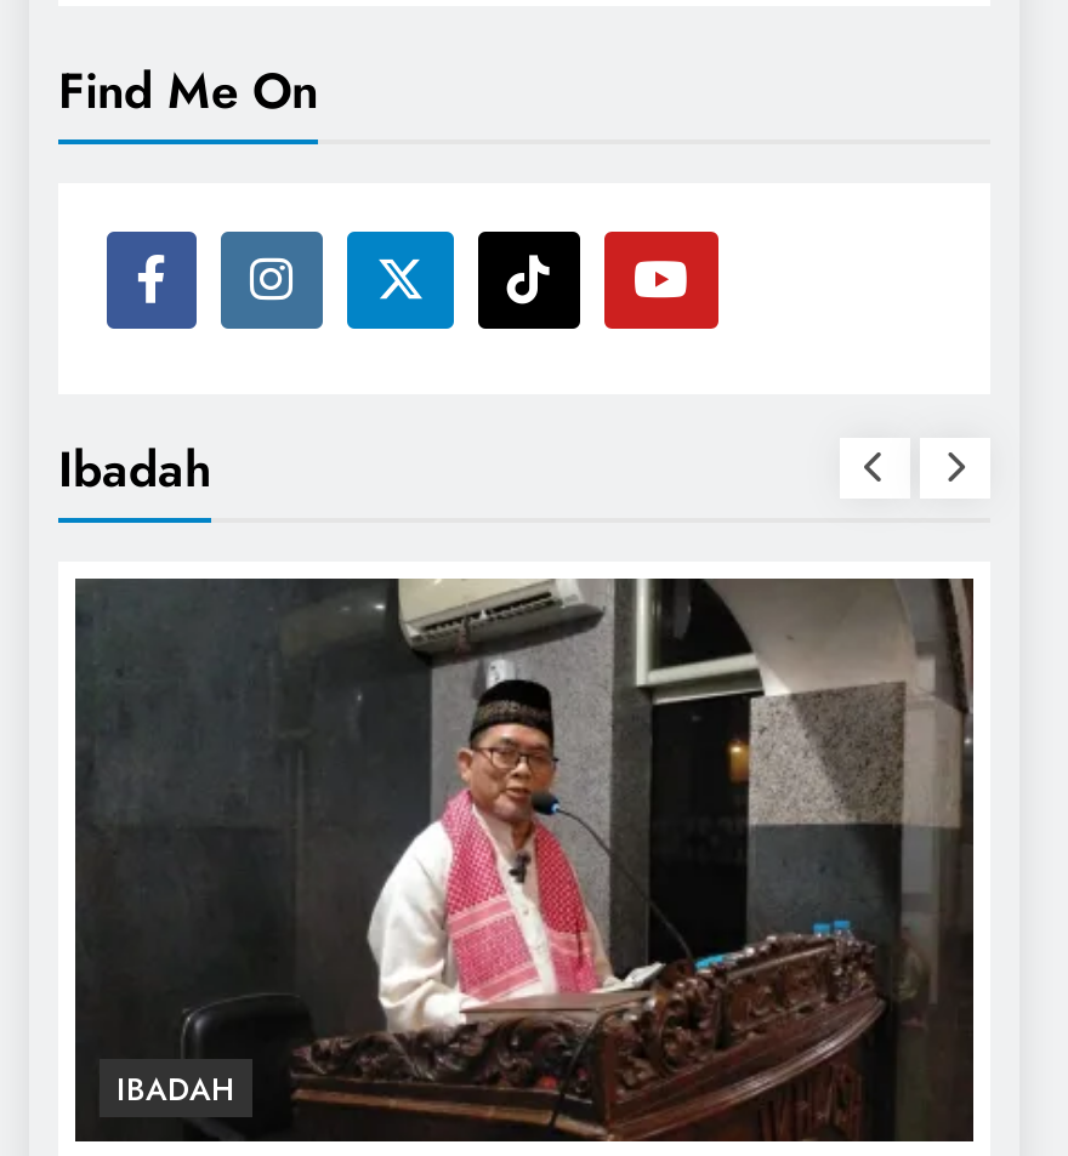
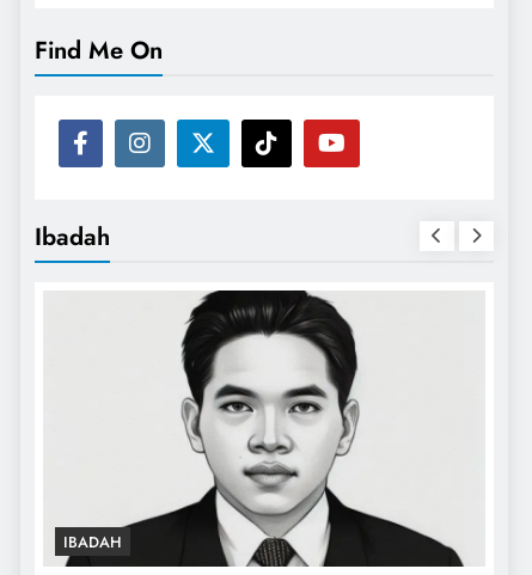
[73,576,976,1144] [image] -> [43,289,485,568] [image]

